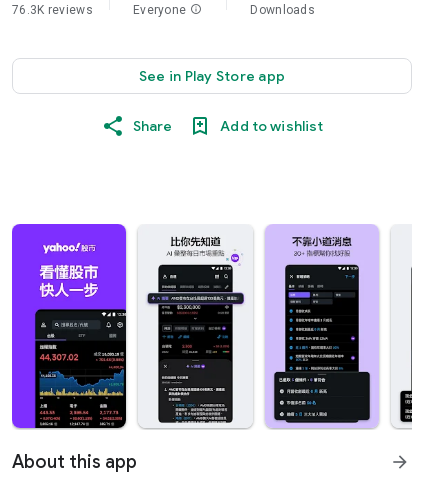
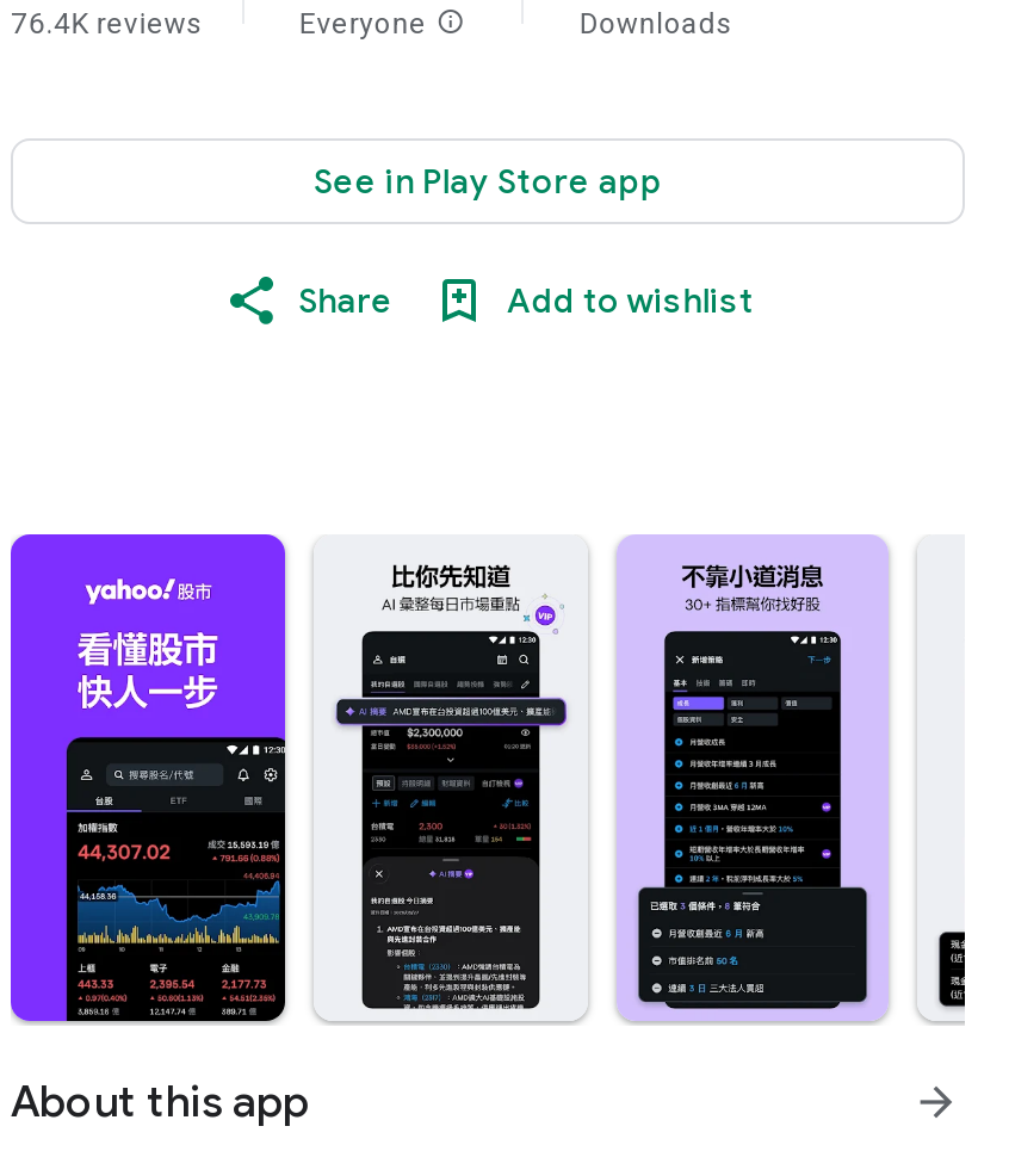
[12,3,93,17] 76.3K reviews -> [11,7,204,41] 76.4K reviews

